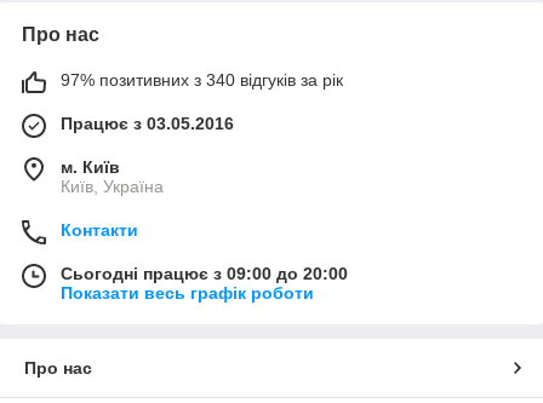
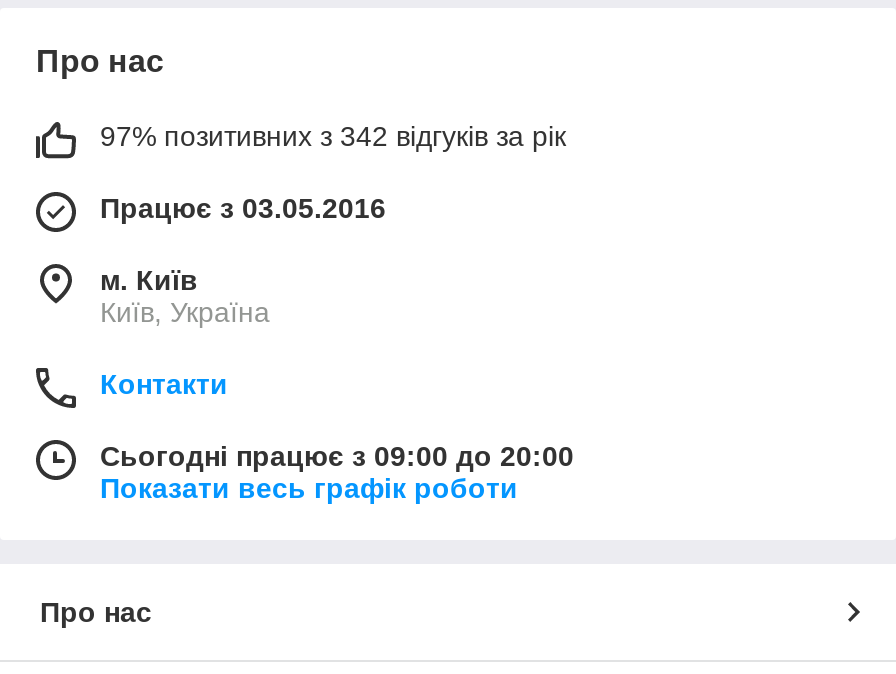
[61,70,343,89] 97% позитивних з 340 відгуків за рік -> [100,120,566,152] 97% позитивних з 342 відгуків за рік

